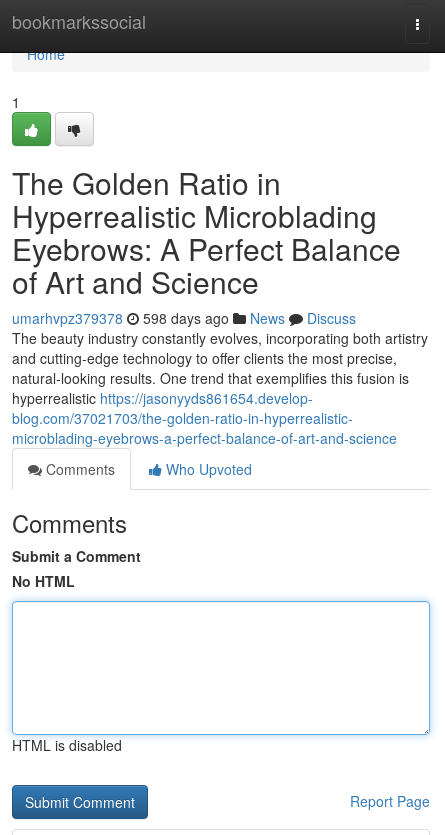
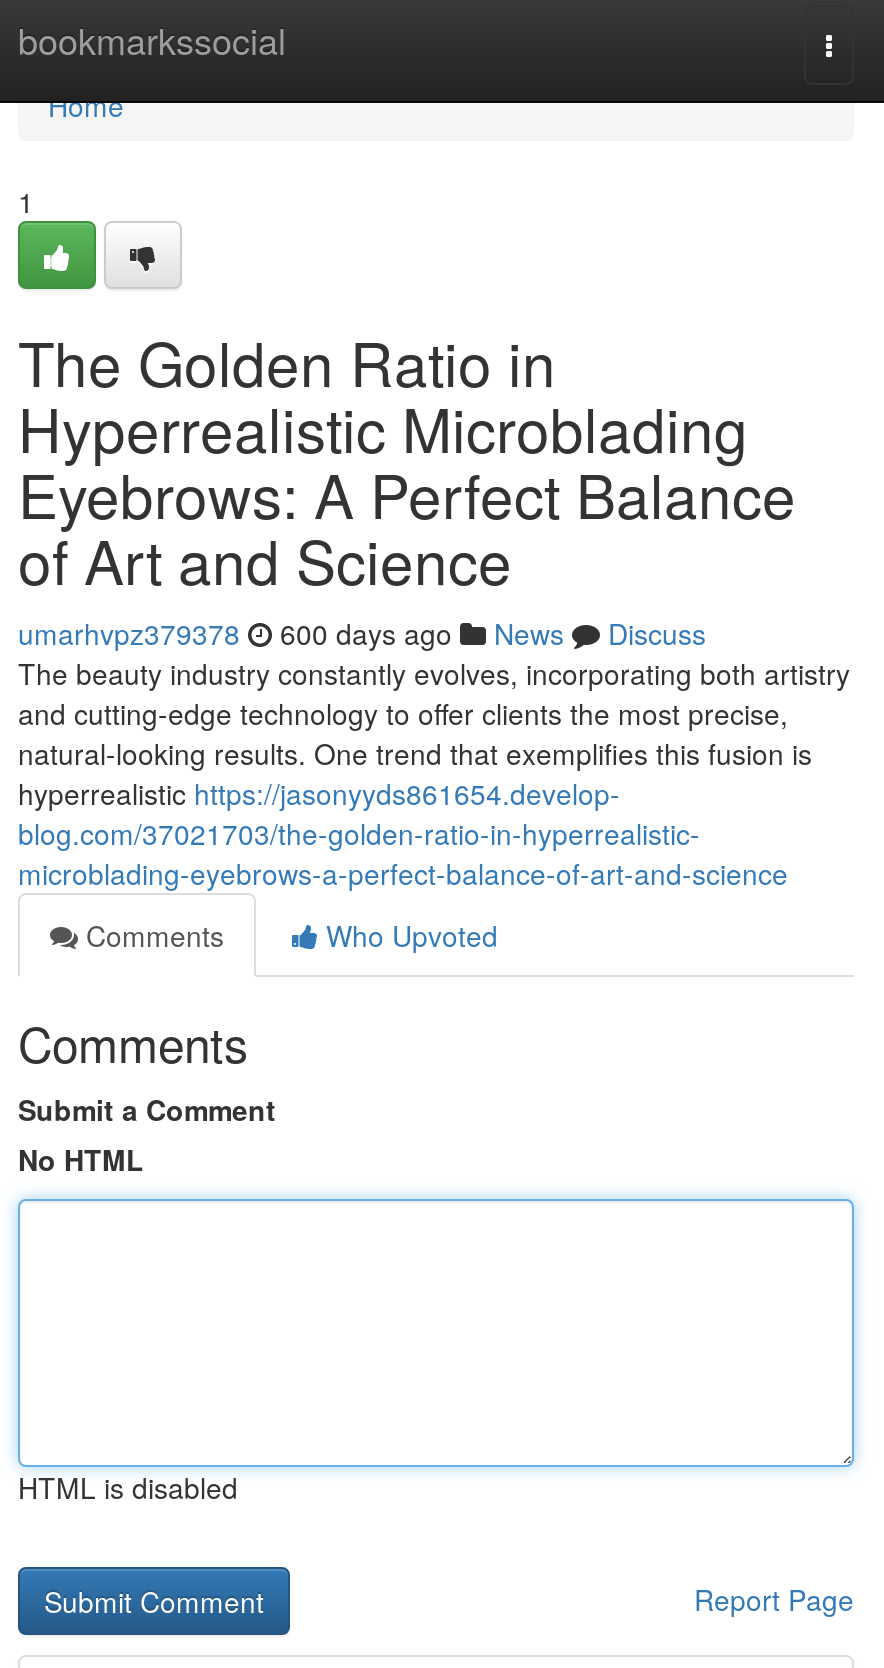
[12,308,356,328] umarhvpz379378 598 days ago News Discuss -> [18,613,706,653] umarhvpz379378 600 days ago News Discuss

